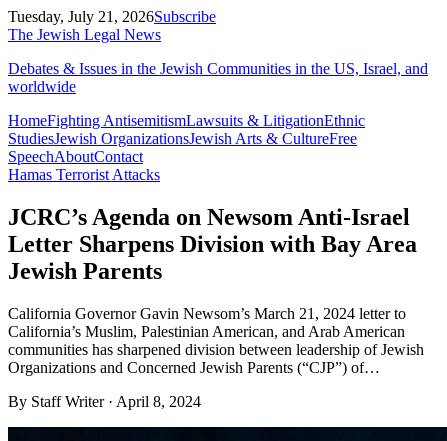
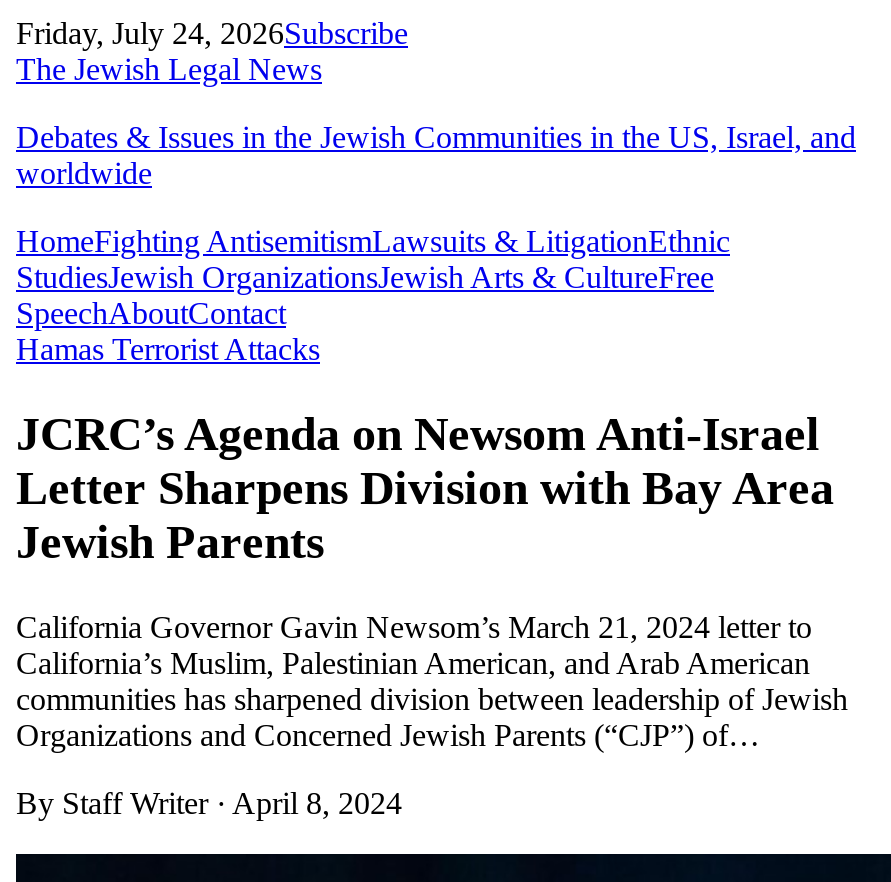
[8,8,216,25] Tuesday, July 21, 2026Subscribe -> [16,16,408,50] Friday, July 24, 2026Subscribe

